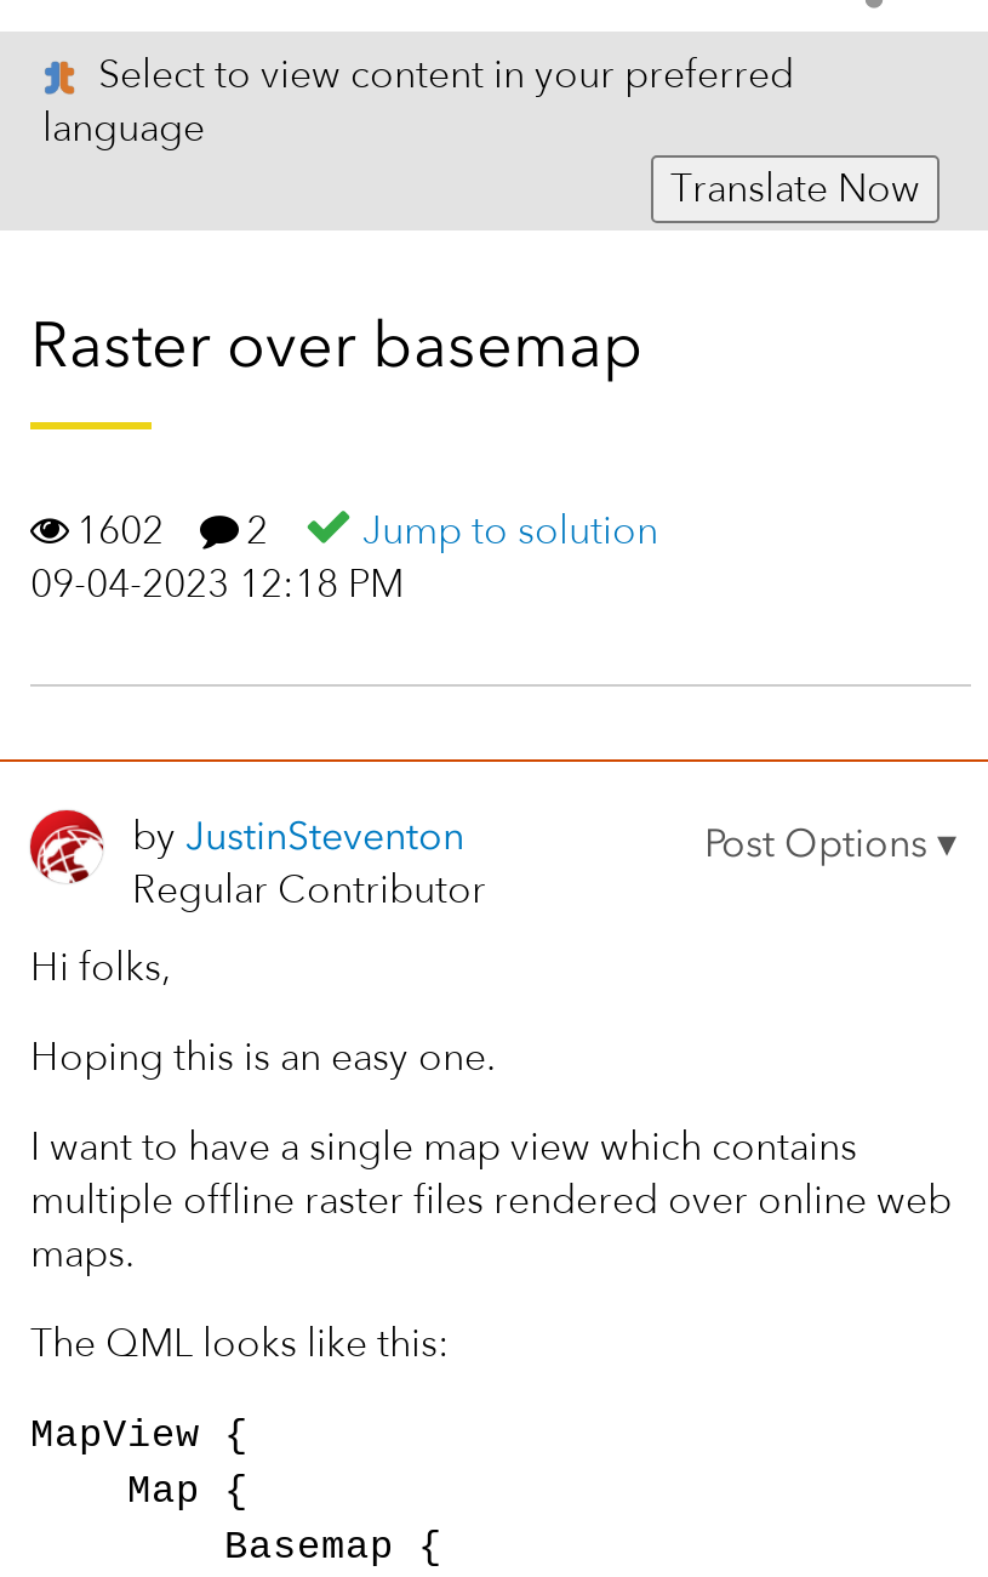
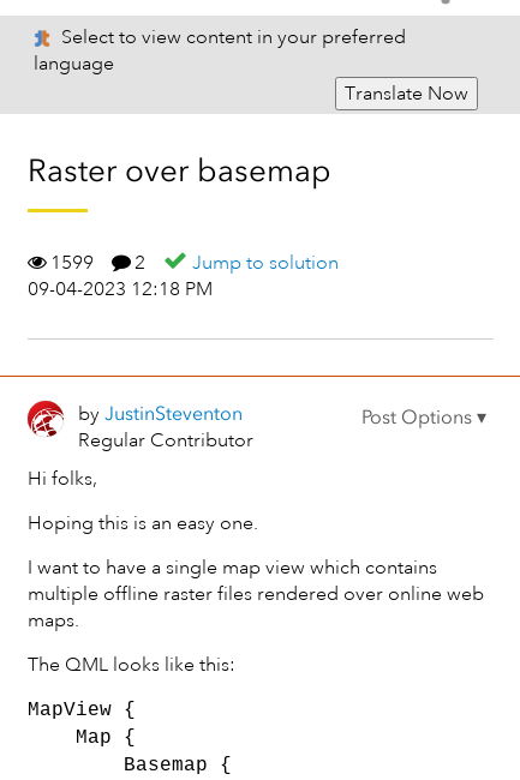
[76,507,658,556] 1602 2 Jump to solution -> [50,251,339,275] 1599 2 Jump to solution

